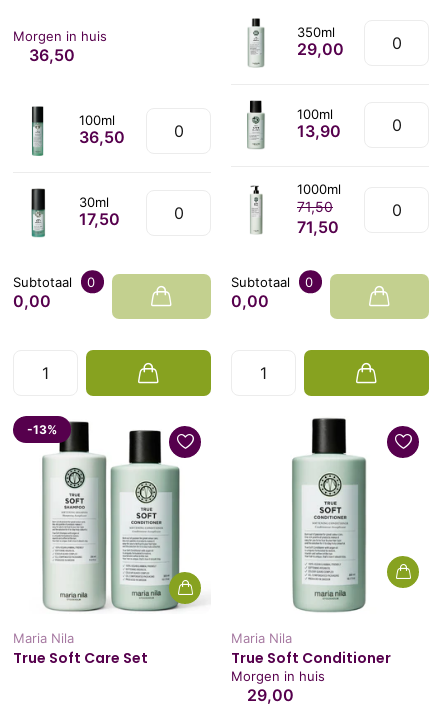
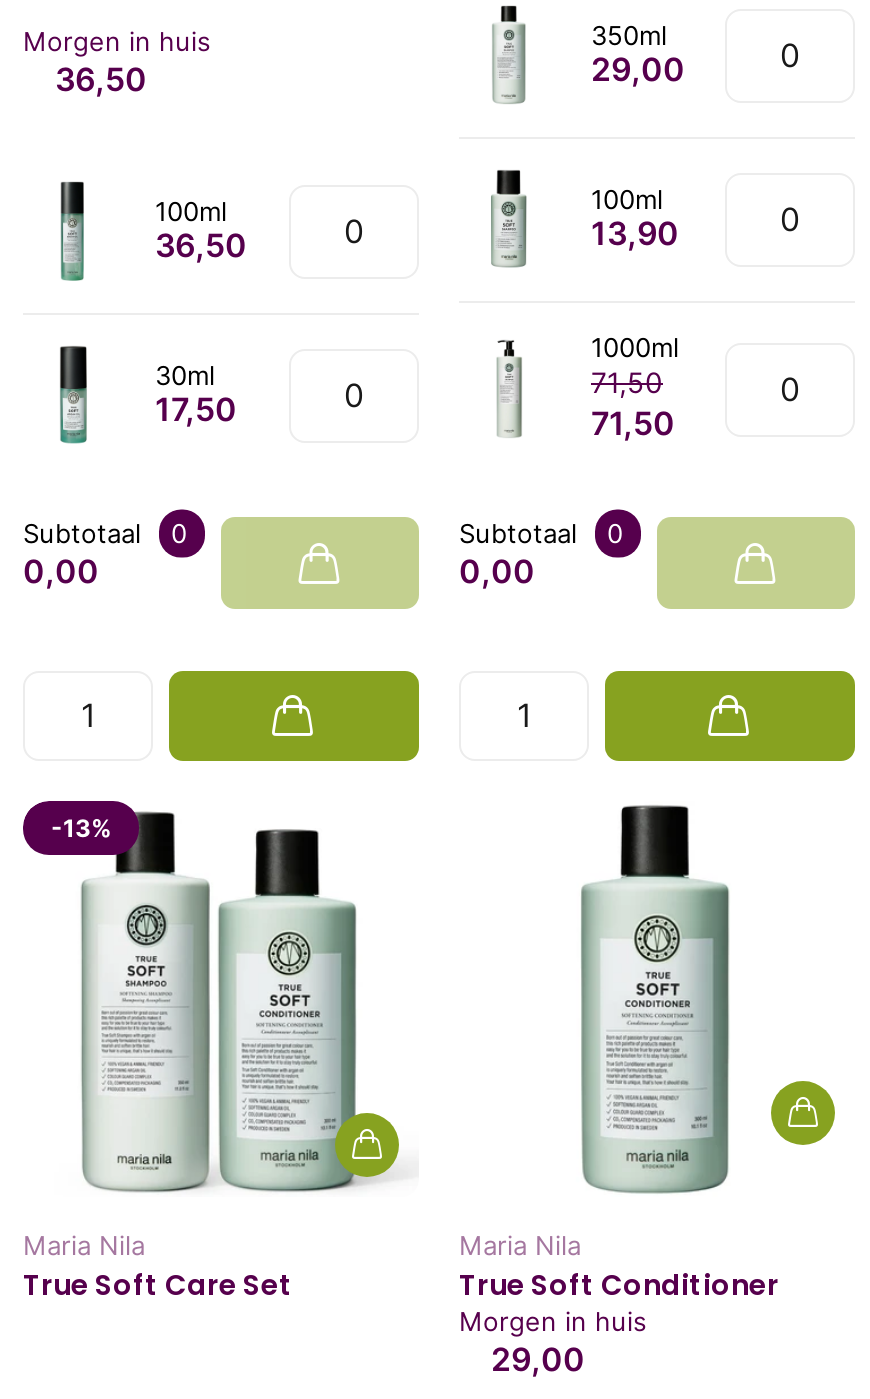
[168,425,202,459] [image] -> none
[386,425,420,459] [image] -> none

